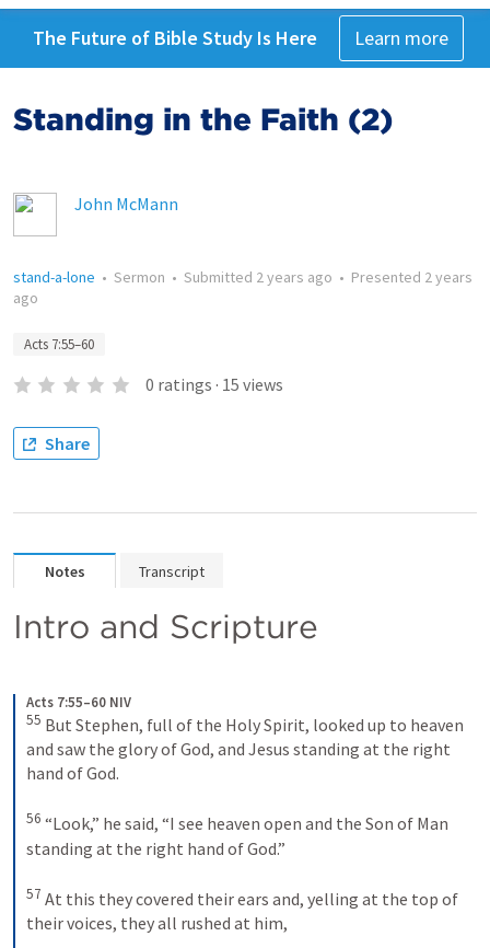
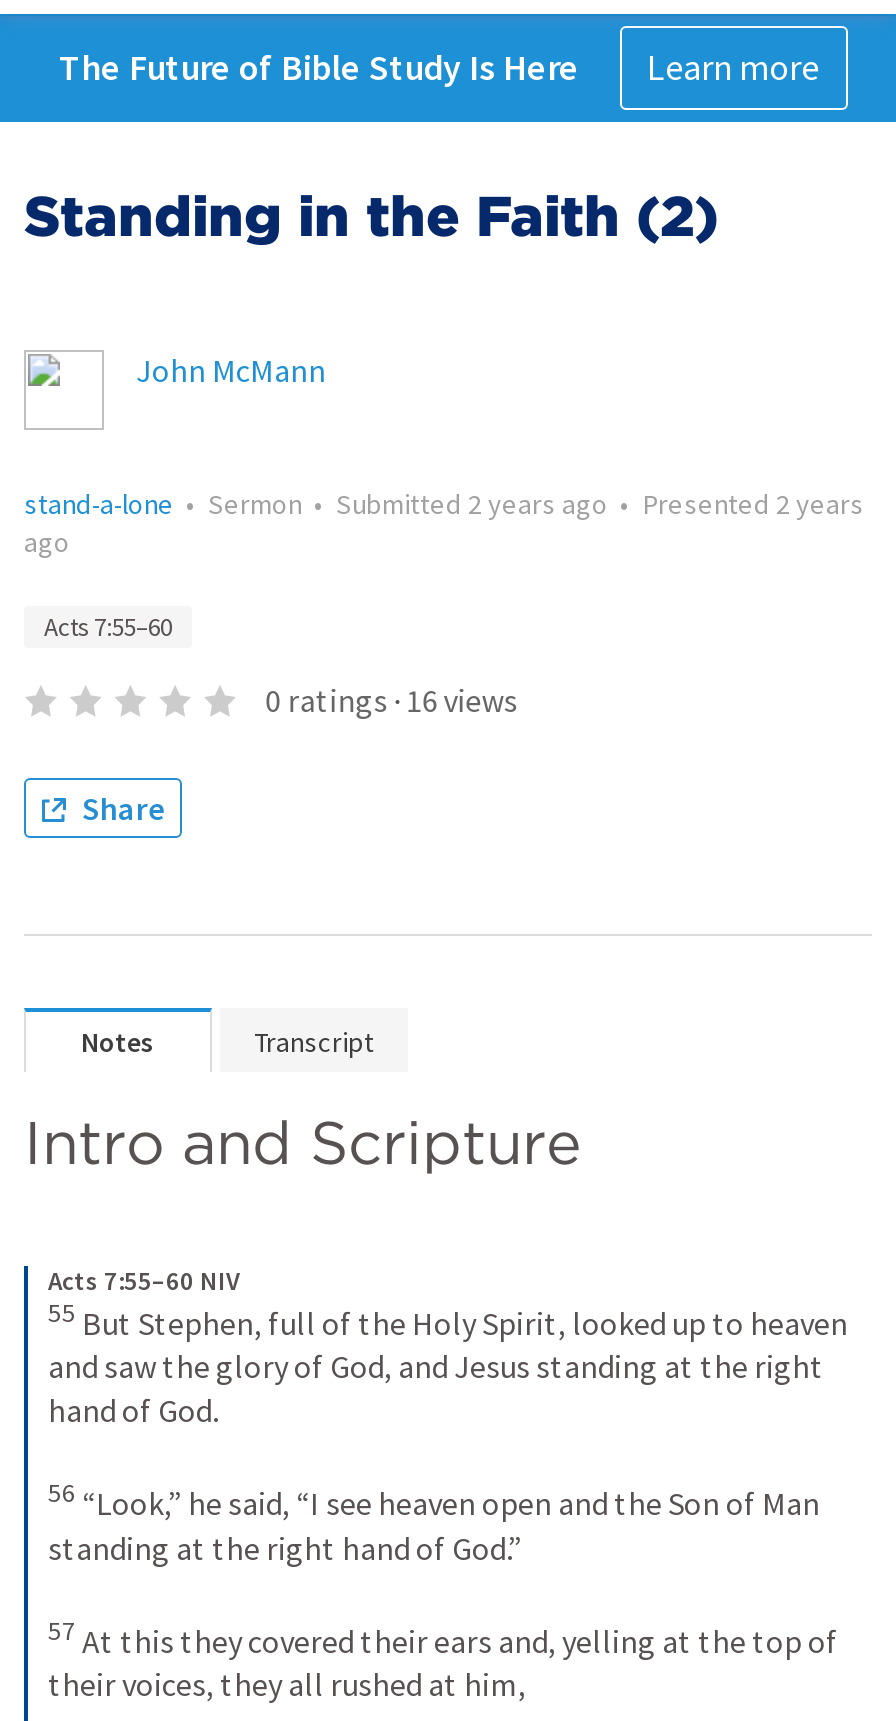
[145,373,283,395] 0 ratings · 15 views -> [265,680,517,720] 0 ratings · 16 views

